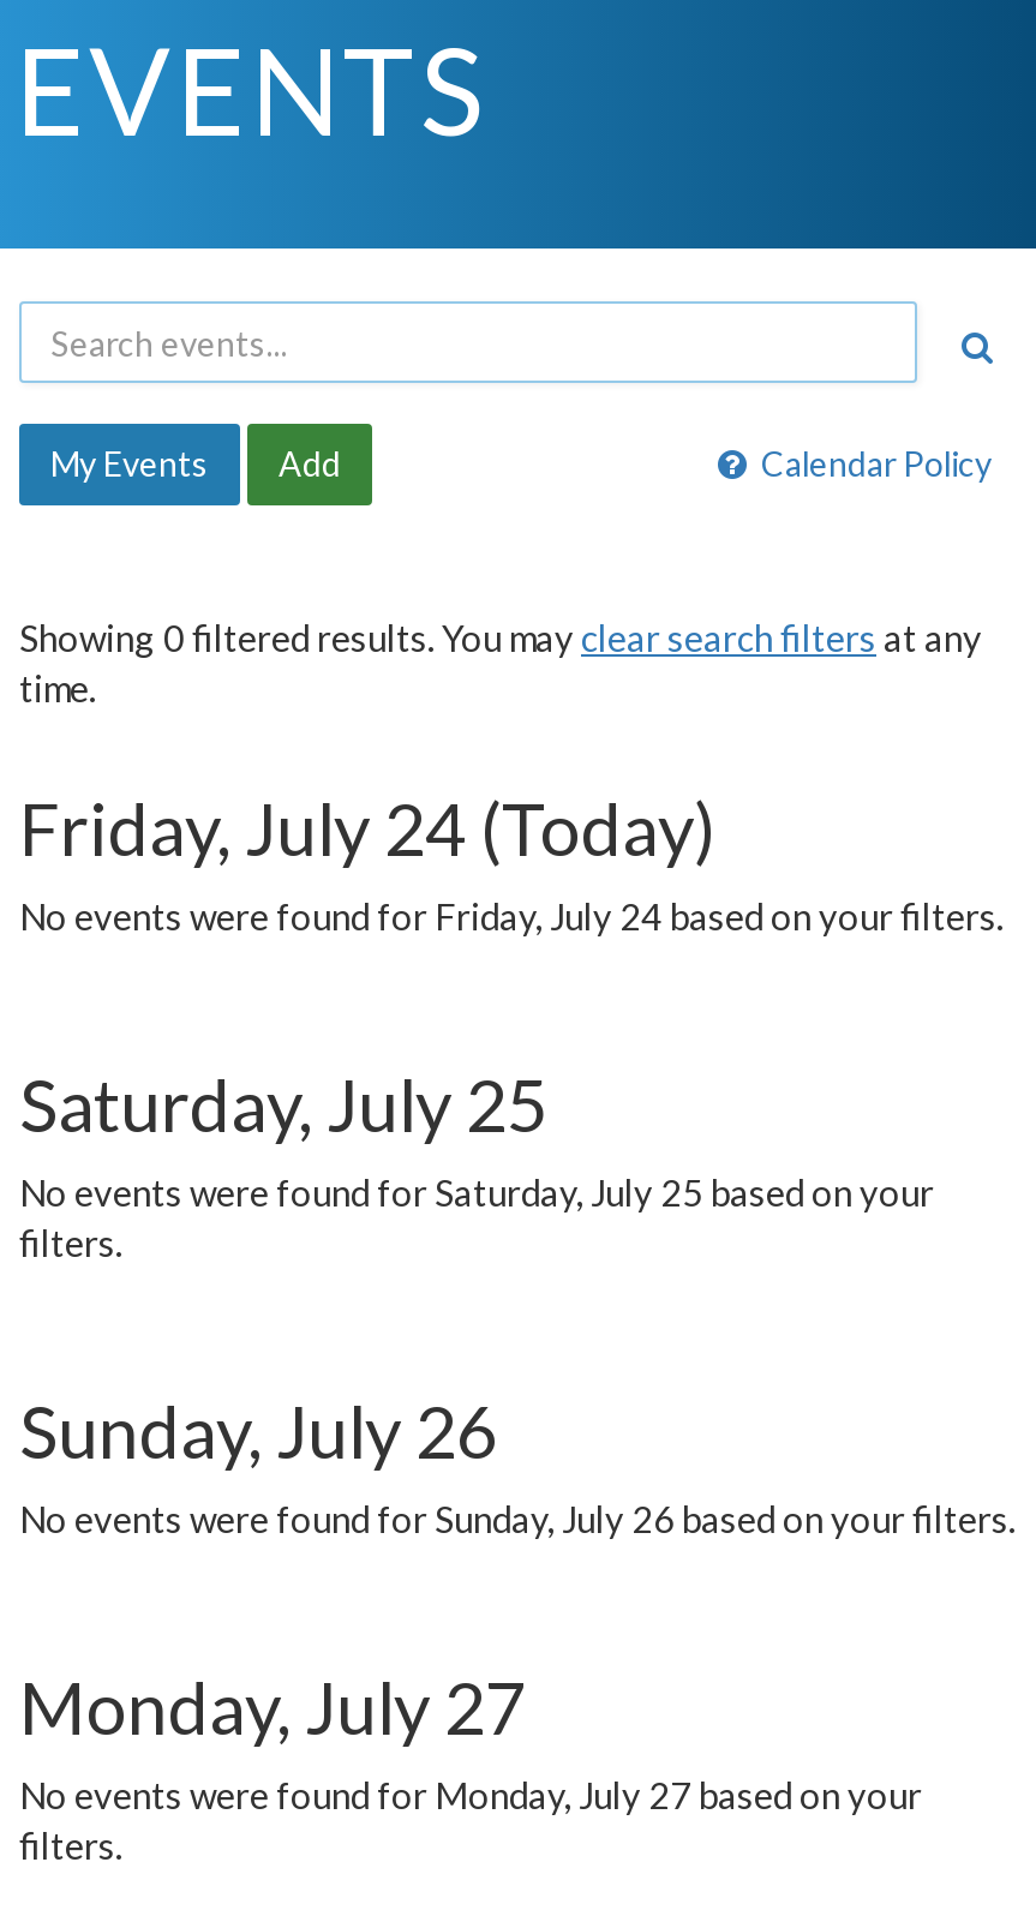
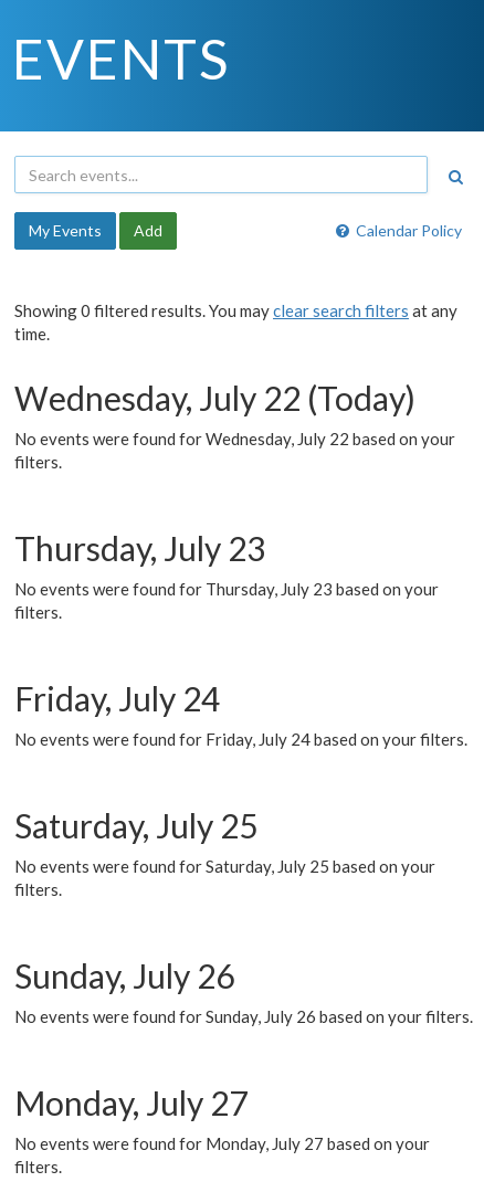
[19,784,715,870] Friday, July 24 (Today) -> [14,378,455,718] Wednesday, July 22 (Today) | No events were found for Wednesday, July 22 based on your | filters. | Thursday, July 23 | No events were found for Thursday, July 23 based on your | filters. | Friday, July 24

